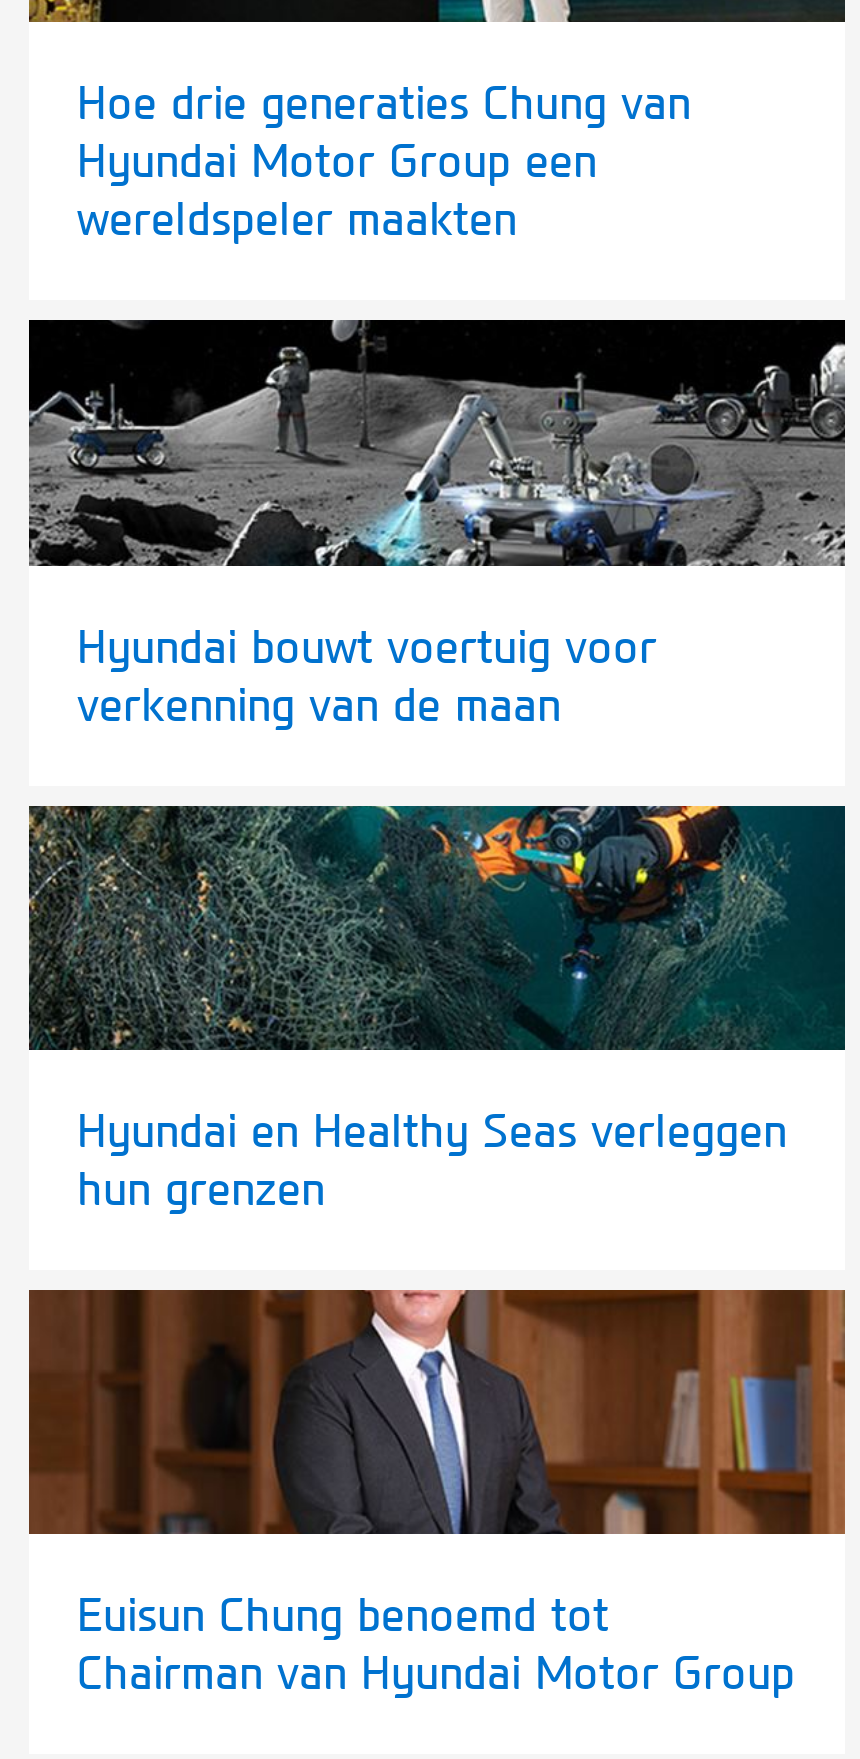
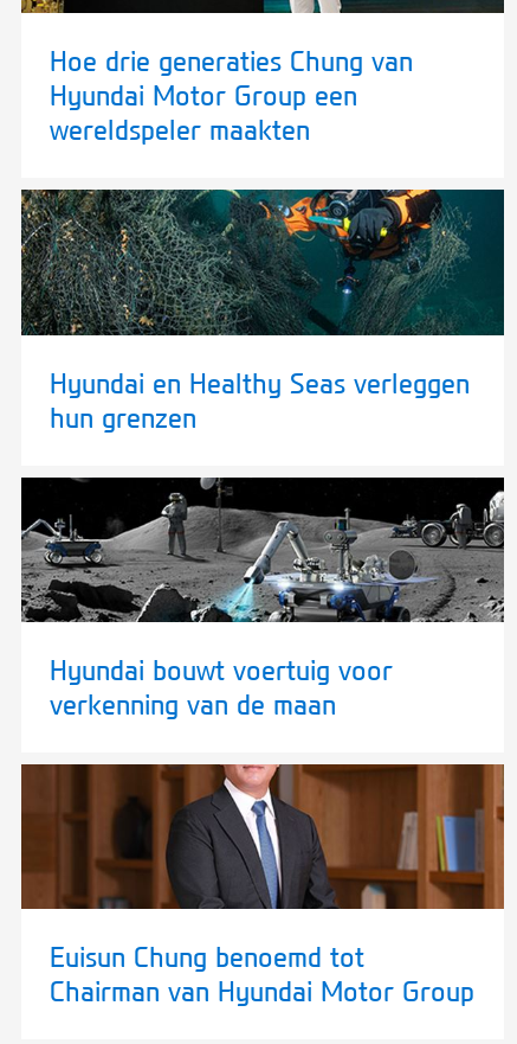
moved [27,318,845,733] -> [21,476,504,722]: [image] | Hyundai bouwt voertuig voor | verkenning van de maan
moved [25,802,839,1218] -> [19,188,500,435]: [image] | Hyundai en Healthy Seas verleggen | hun grenzen

